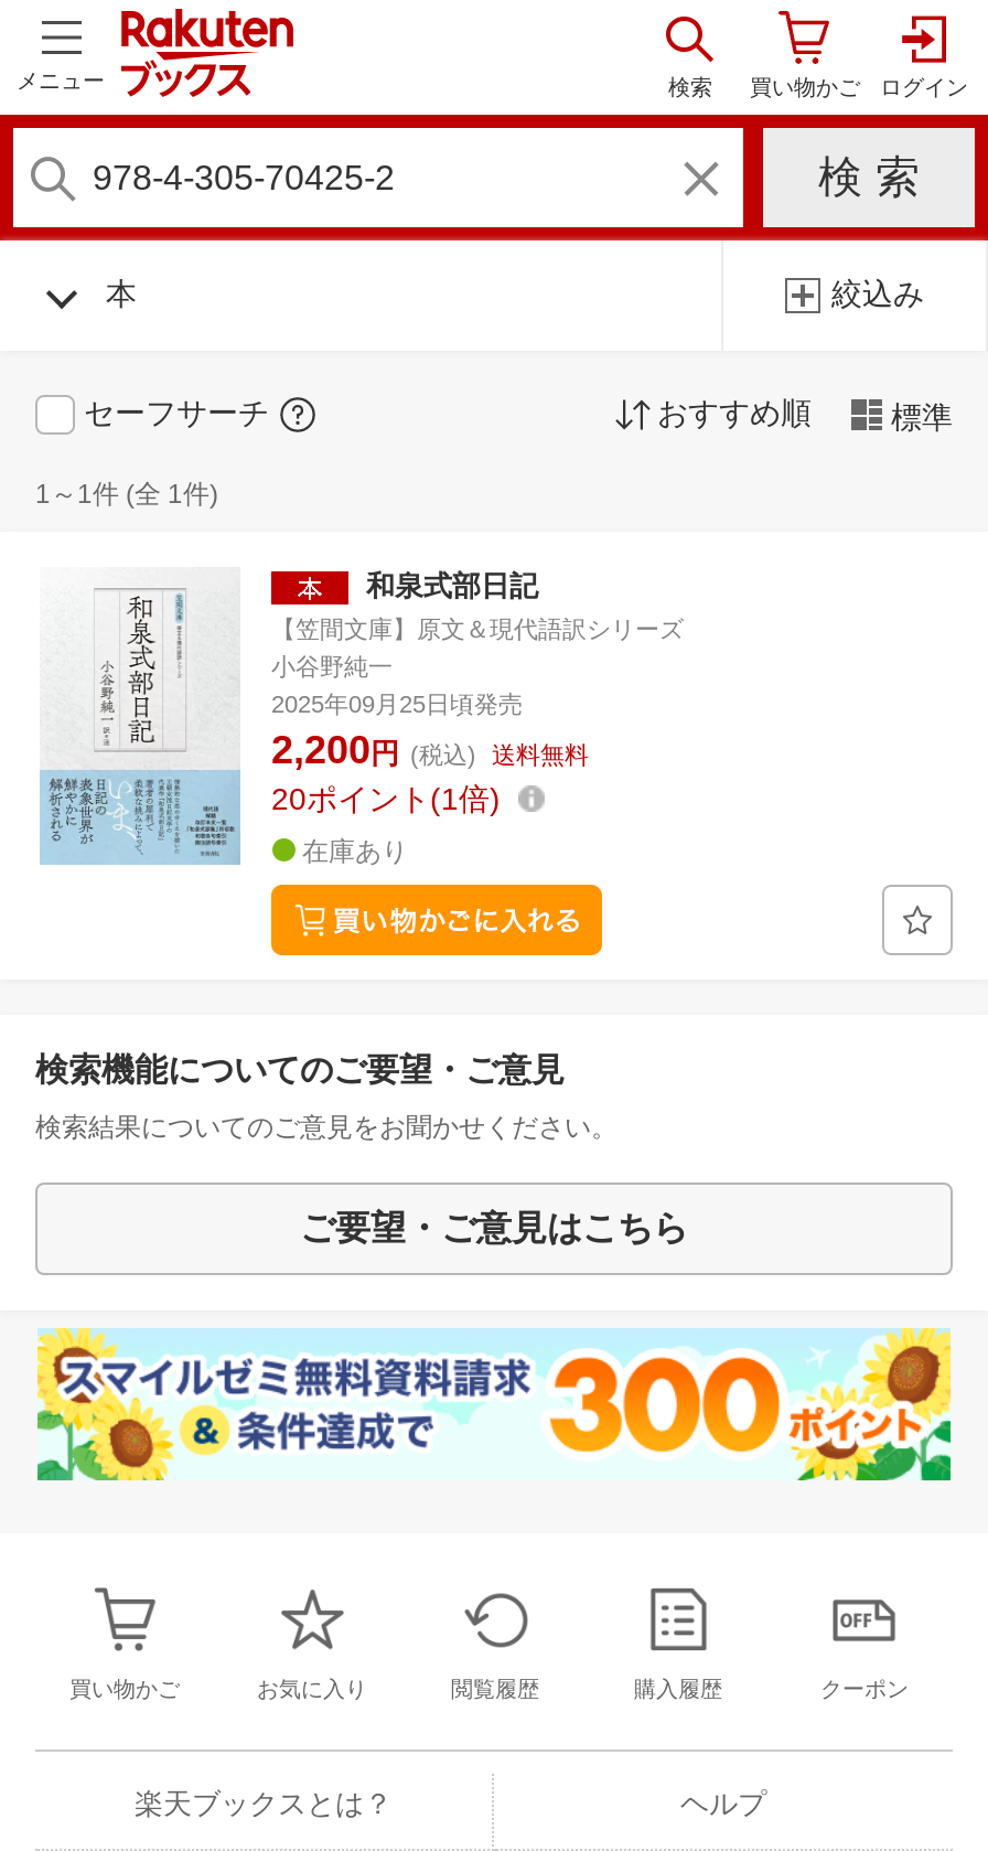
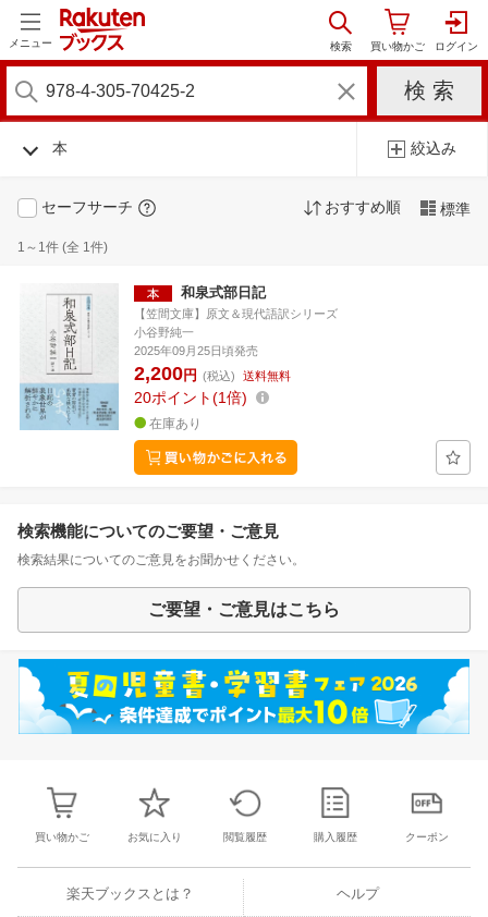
[35,1326,953,1483] [image] -> [17,658,471,735] [image]

